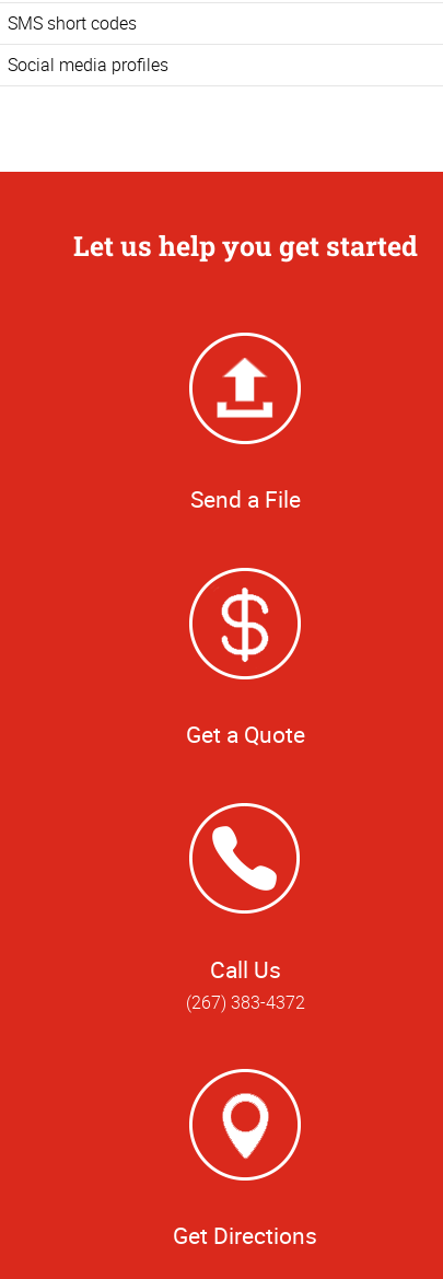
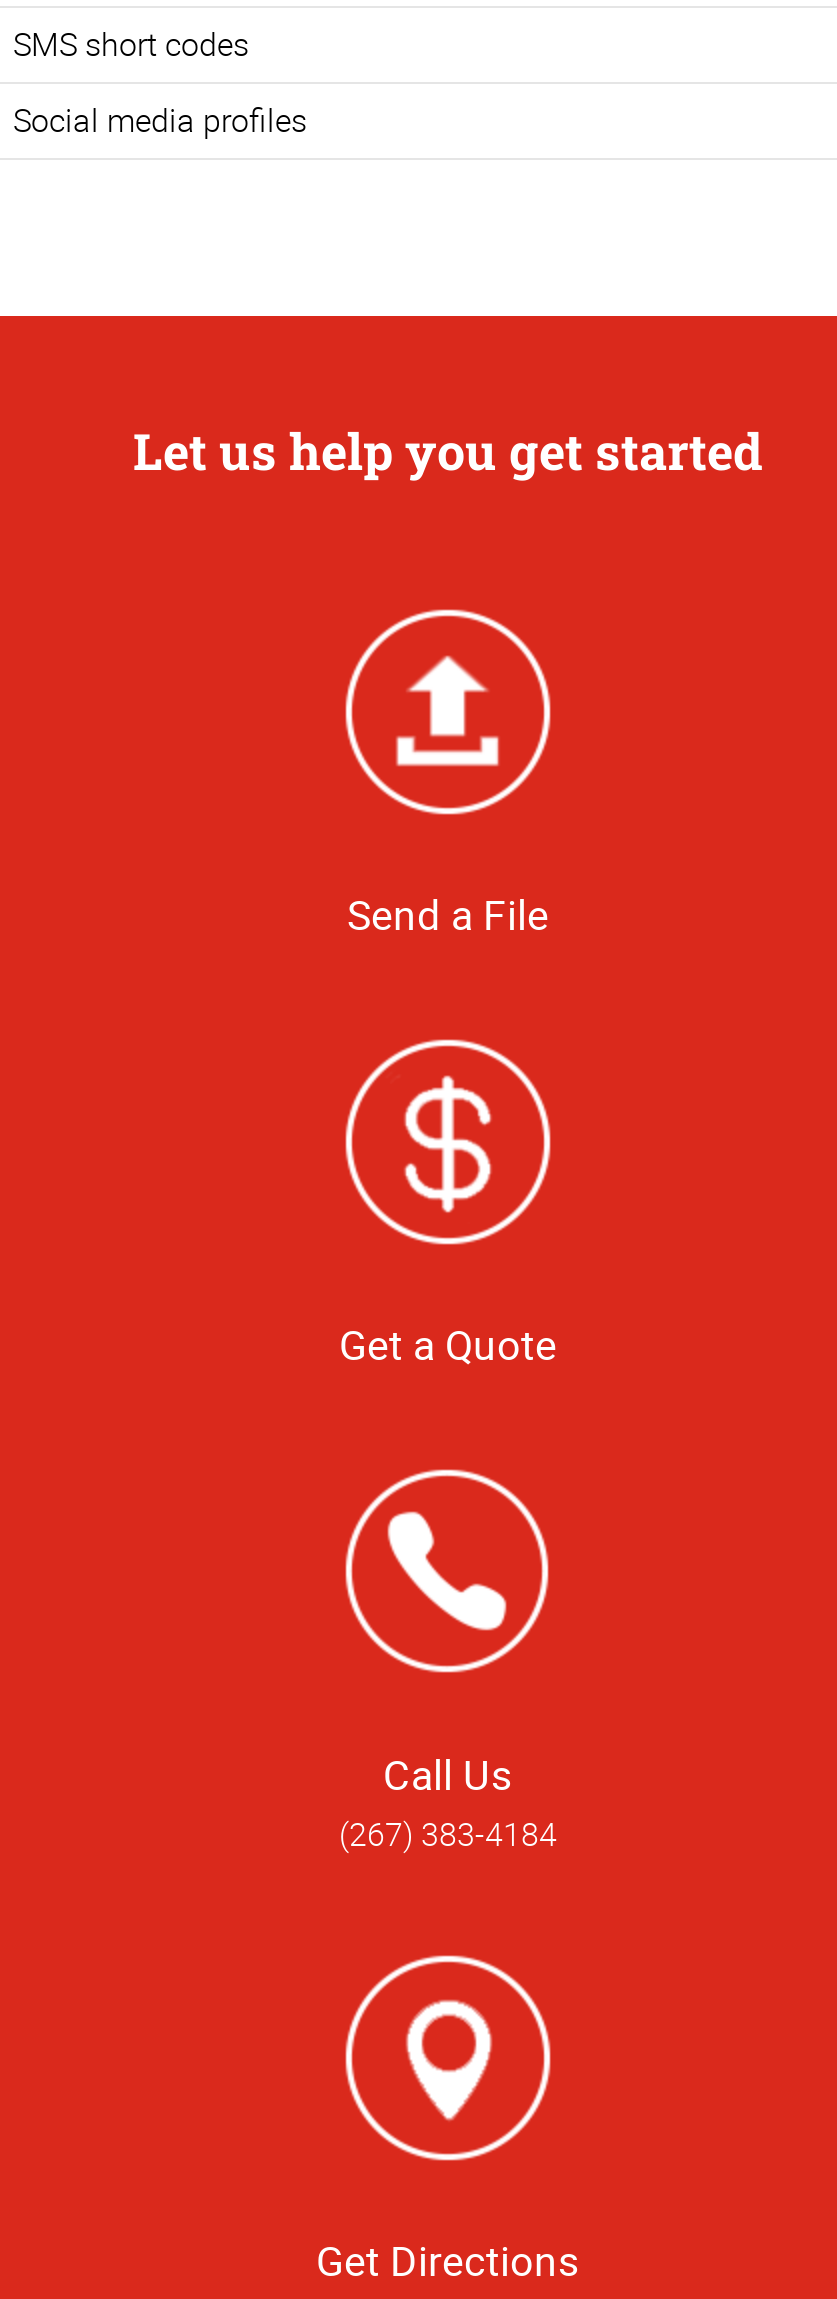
[185,990,305,1014] (267) 383-4372 -> [339,1812,557,1856] (267) 383-4184

